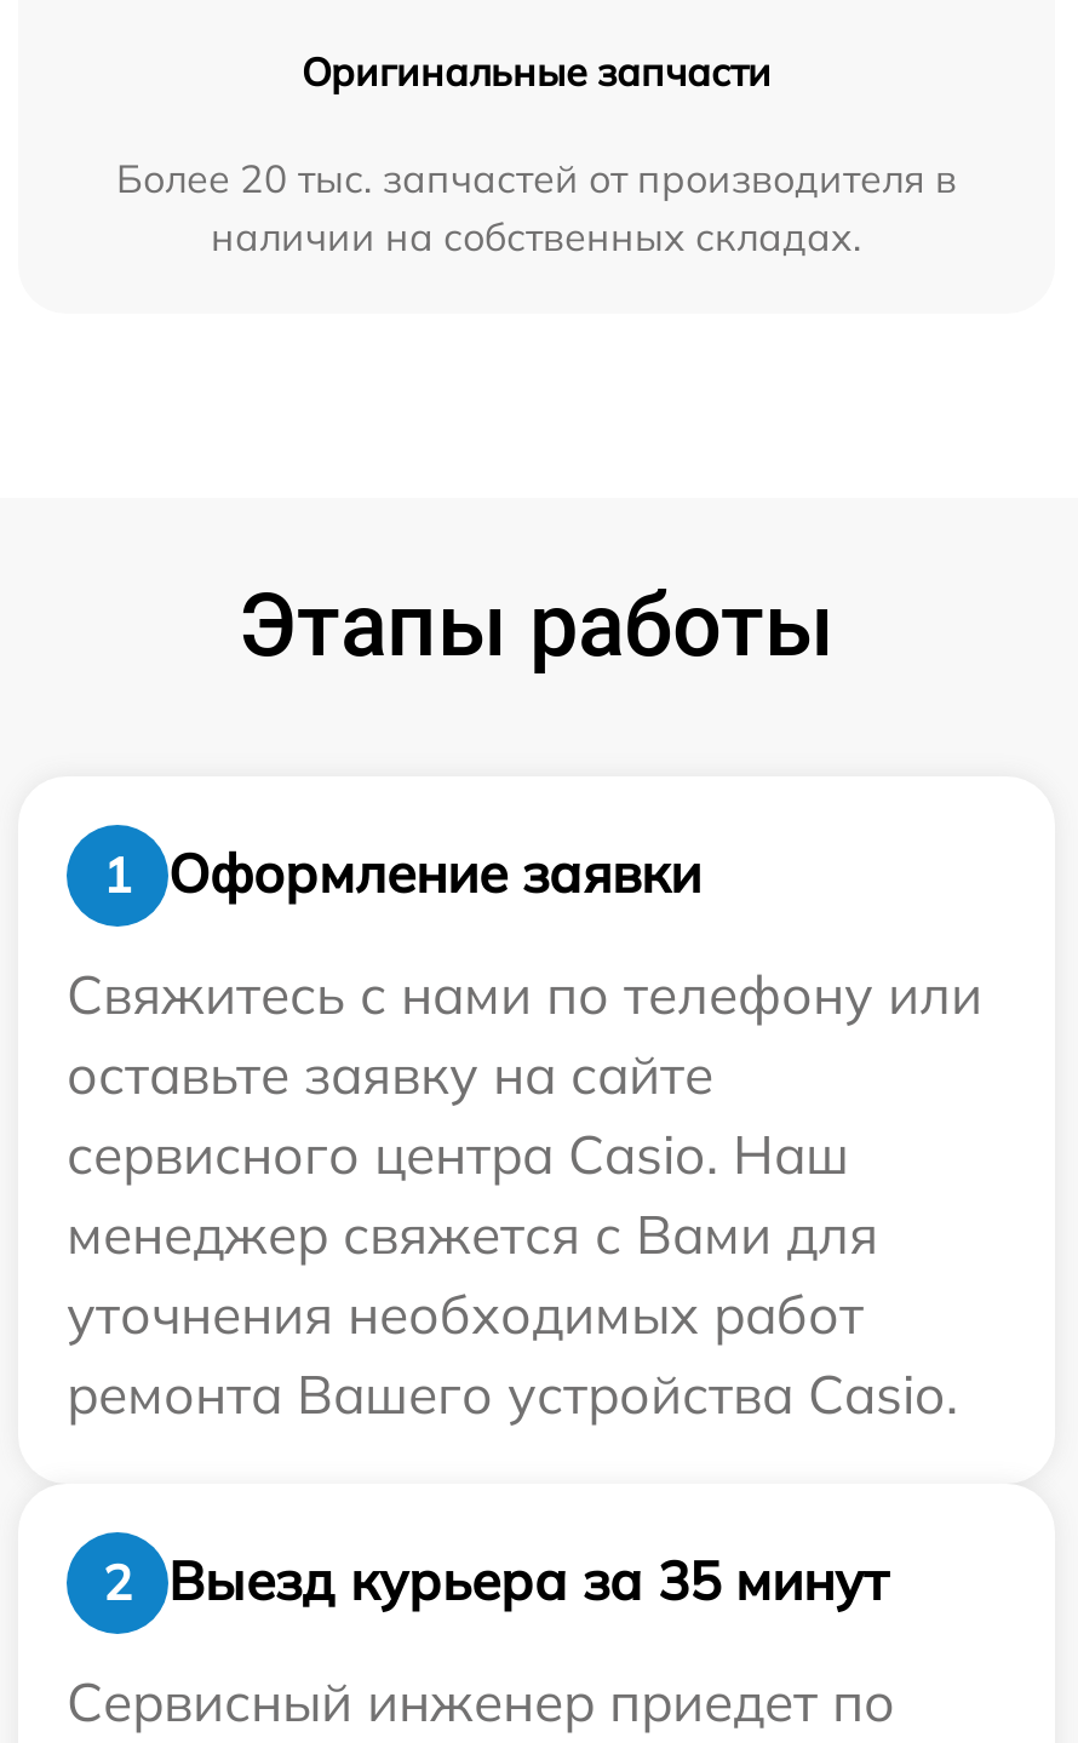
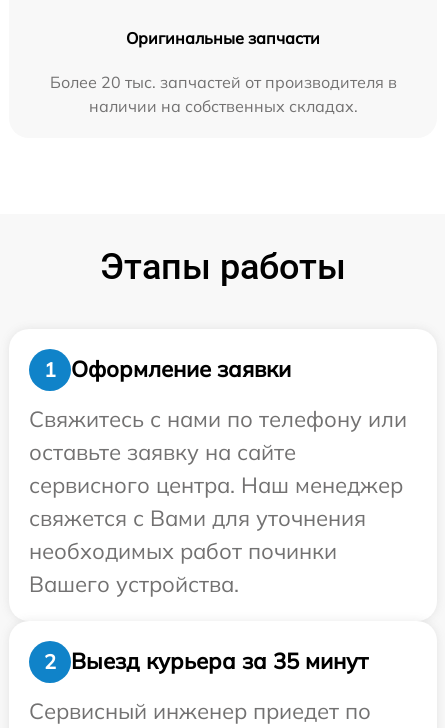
[67,1120,958,1427] сервисного центра Casio. Наш | менеджер свяжется с Вами для | уточнения необходимых работ | ремонта Вашего устройства Casio. -> [29,471,403,598] сервисного центра. Наш менеджер | свяжется с Вами для уточнения | необходимых работ починки | Вашего устройства.

